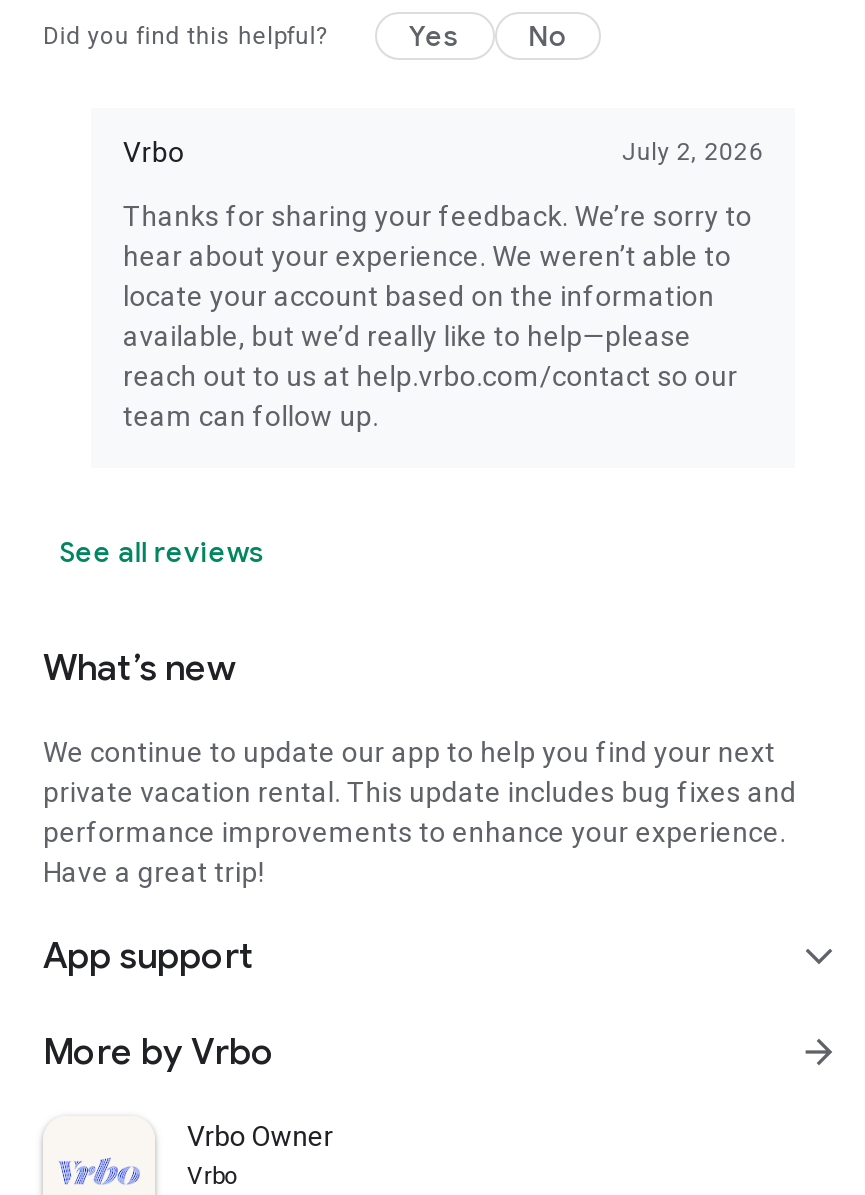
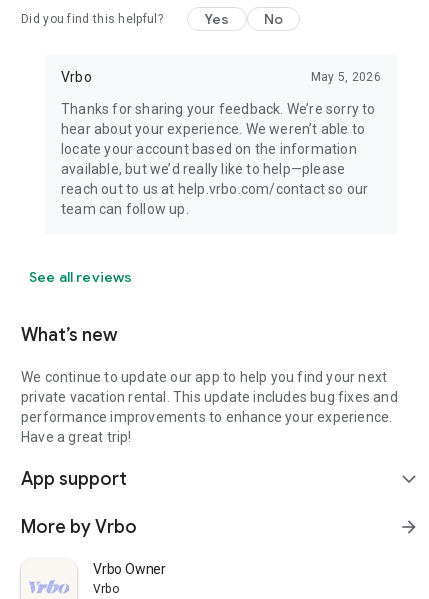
[622,138,763,166] July 2, 2026 -> [311,70,381,84] May 5, 2026

